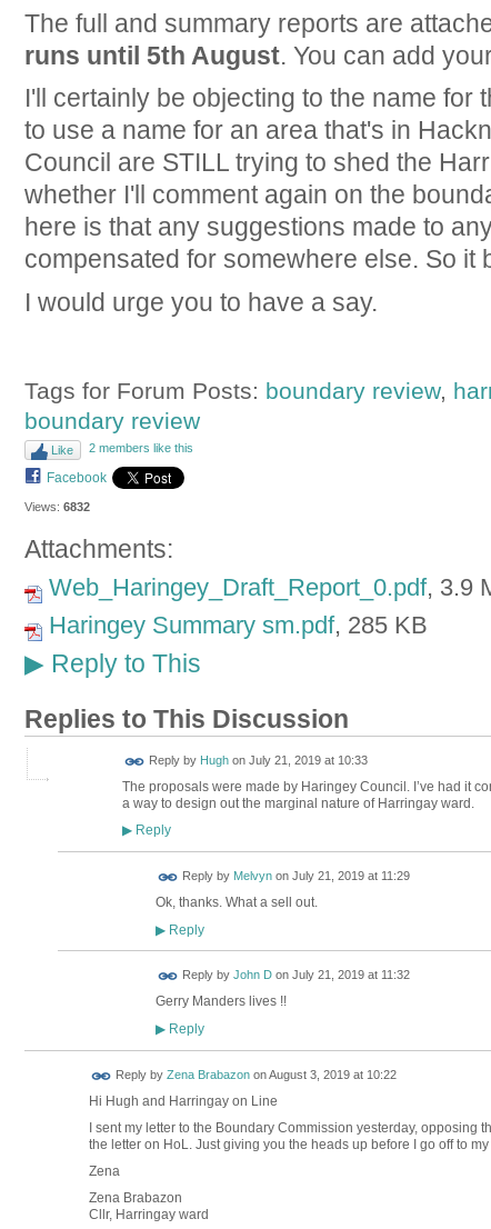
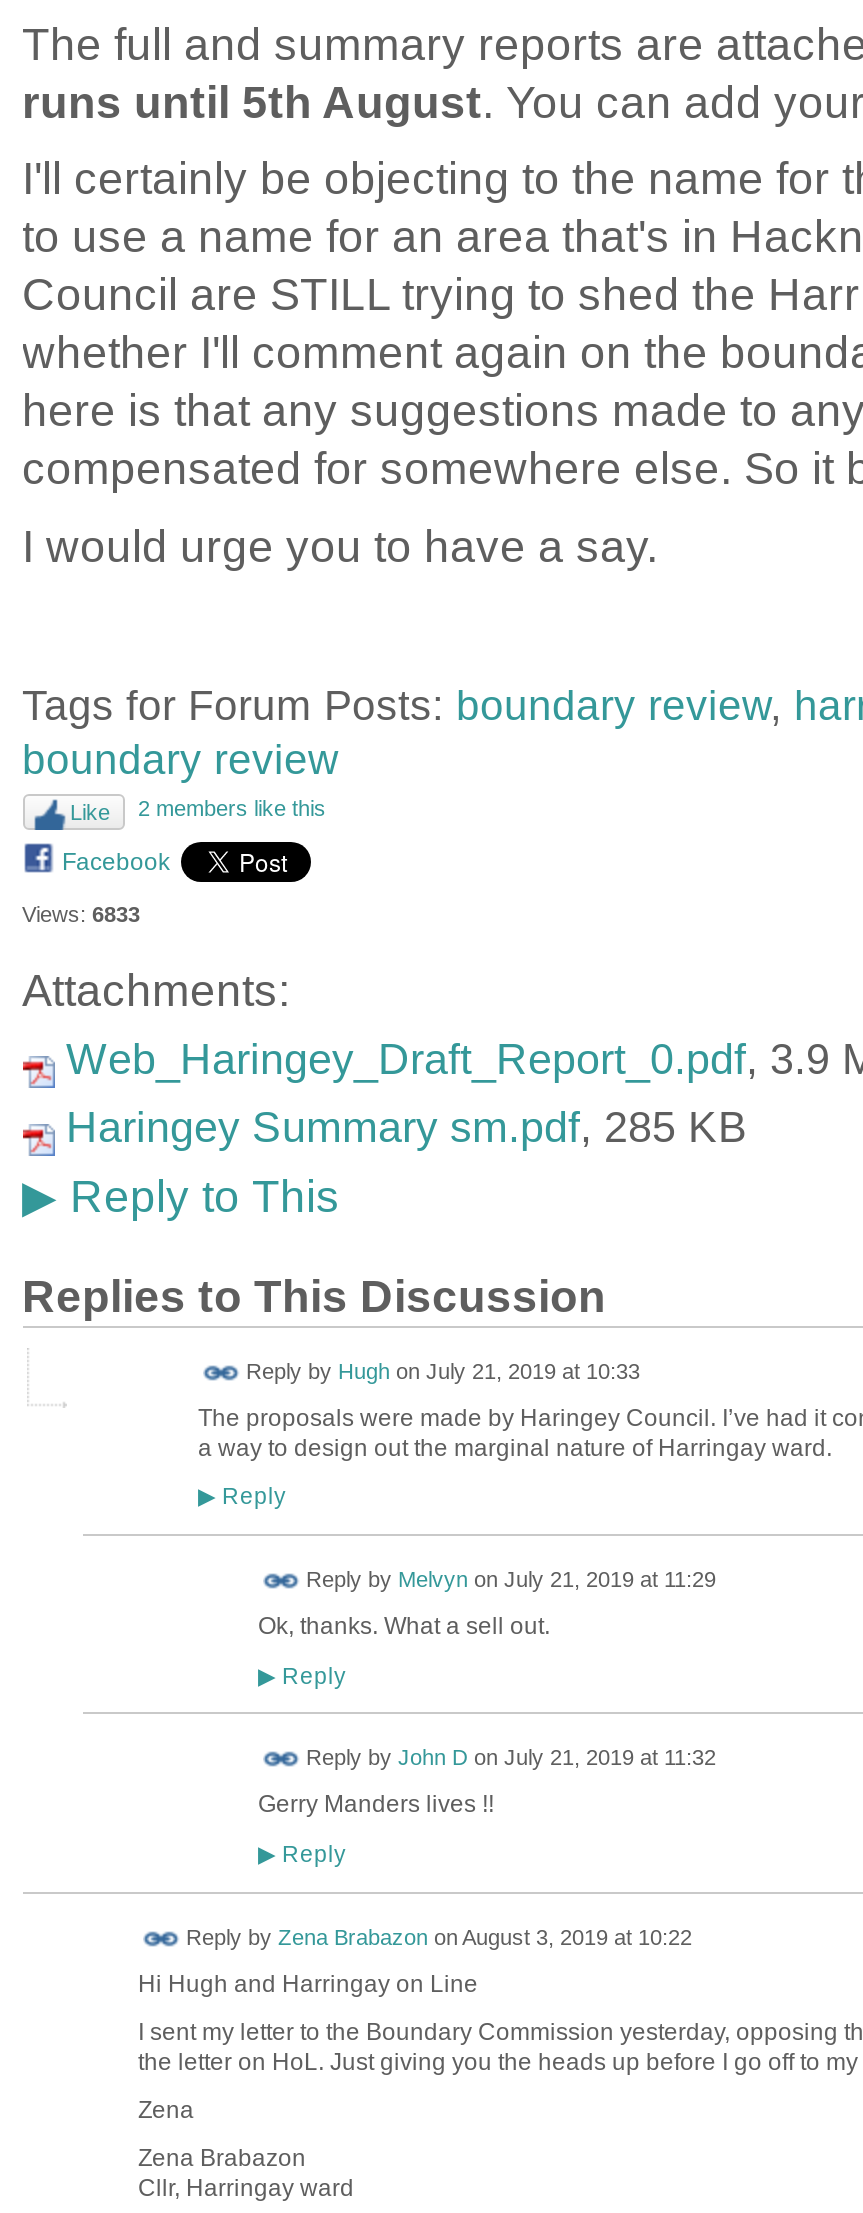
[24,500,89,513] Views: 6832 -> [22,902,140,926] Views: 6833

